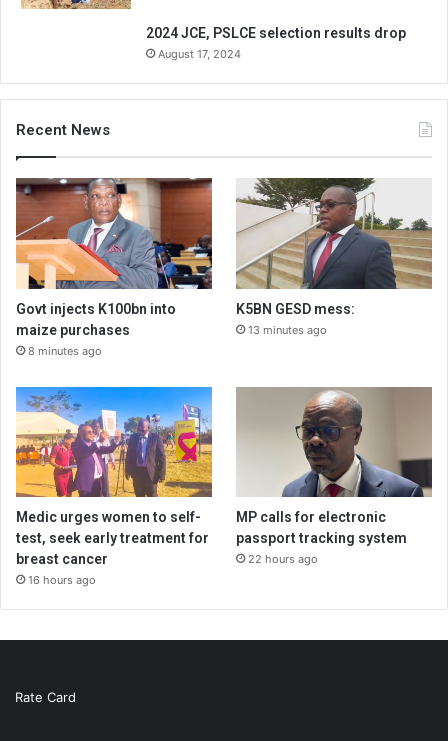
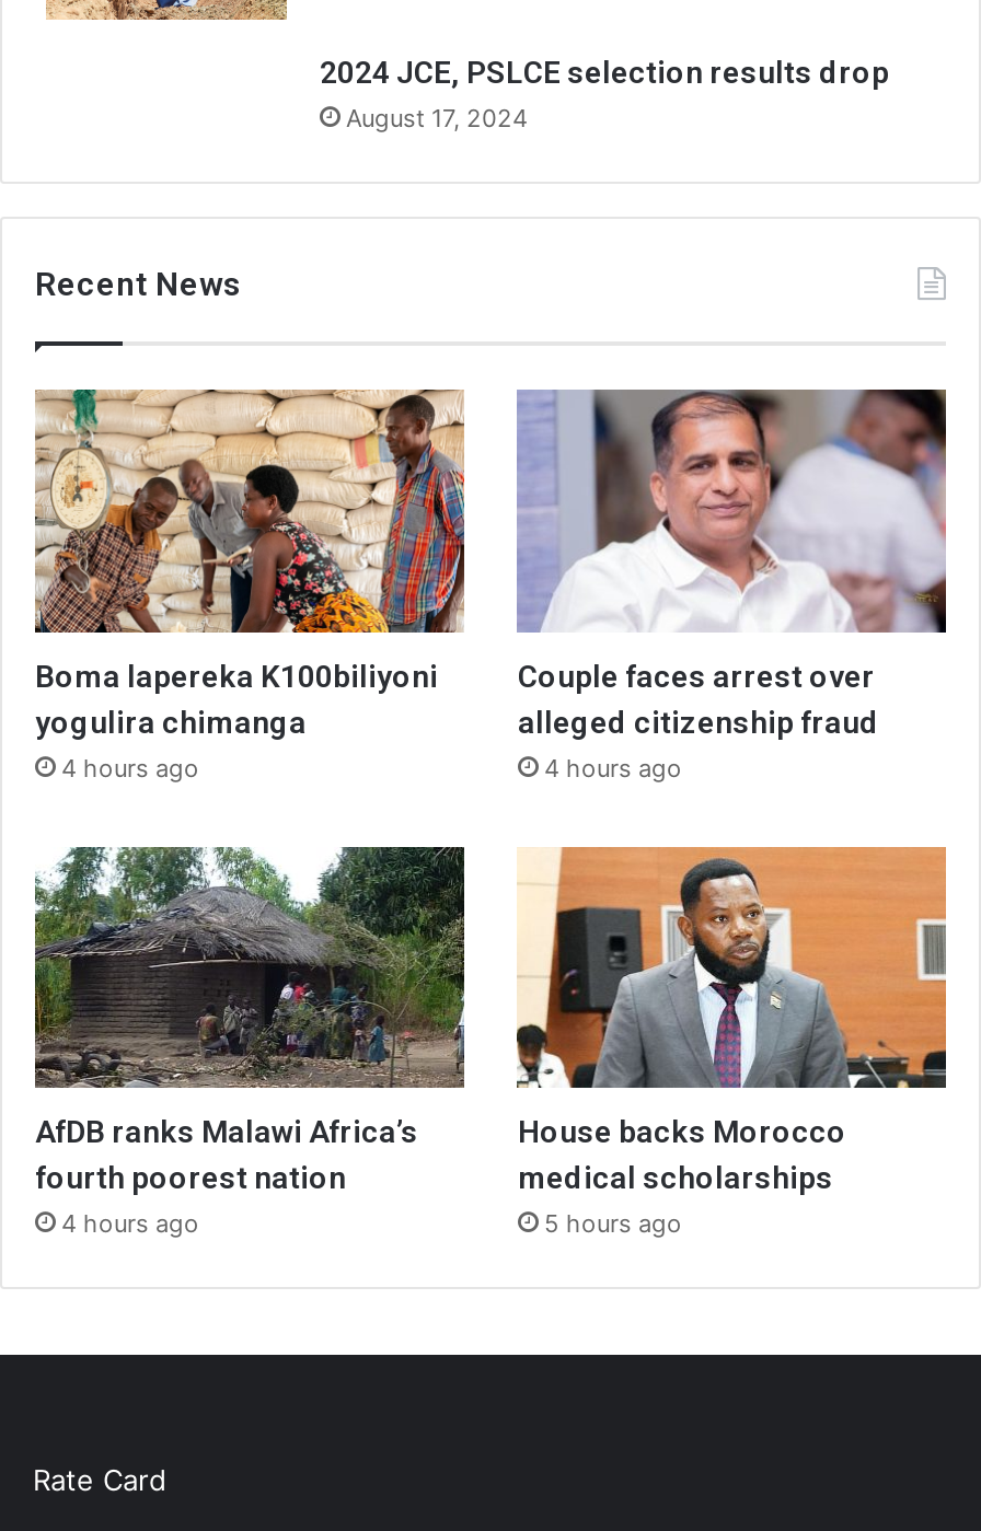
[15,177,213,358] [image] | Govt injects K100bn into | maize purchases | 8 minutes ago -> [33,390,466,783] [image] | Boma lapereka K100biliyoni | yogulira chimanga | 4 hours ago
[235,177,432,337] [image] | K5BN GESD mess: | 13 minutes ago -> [517,387,948,783] [image] | Couple faces arrest over | alleged citizenship fraud | 4 hours ago
[15,386,213,587] [image] | Medic urges women to self- | test, seek early treatment for | breast cancer | 16 hours ago -> [33,845,466,1239] [image] | AfDB ranks Malawi Africa’s | fourth poorest nation | 4 hours ago
[236,387,433,566] [image] | MP calls for electronic | passport tracking system | 22 hours ago -> [515,847,948,1239] [image] | House backs Morocco | medical scholarships | 5 hours ago

